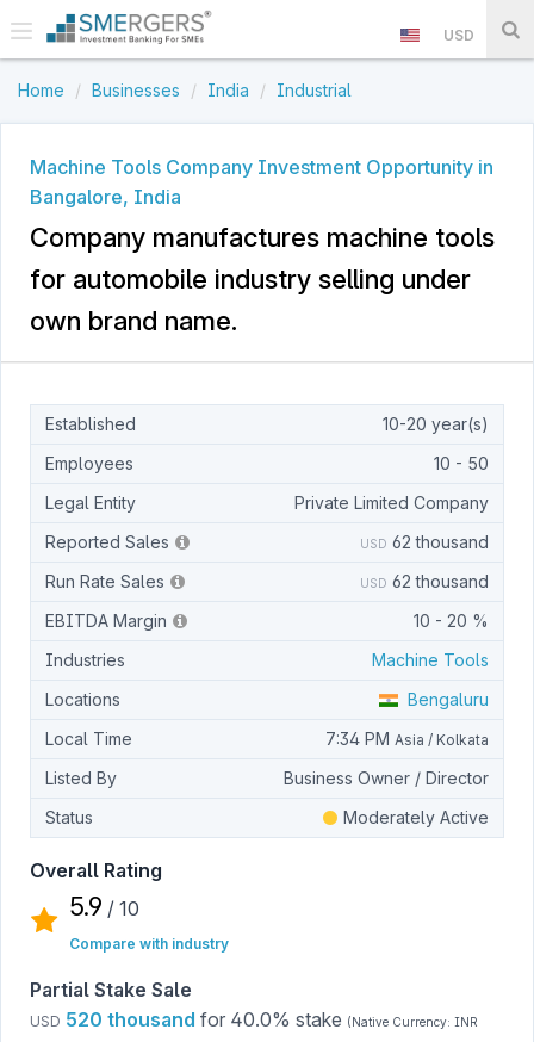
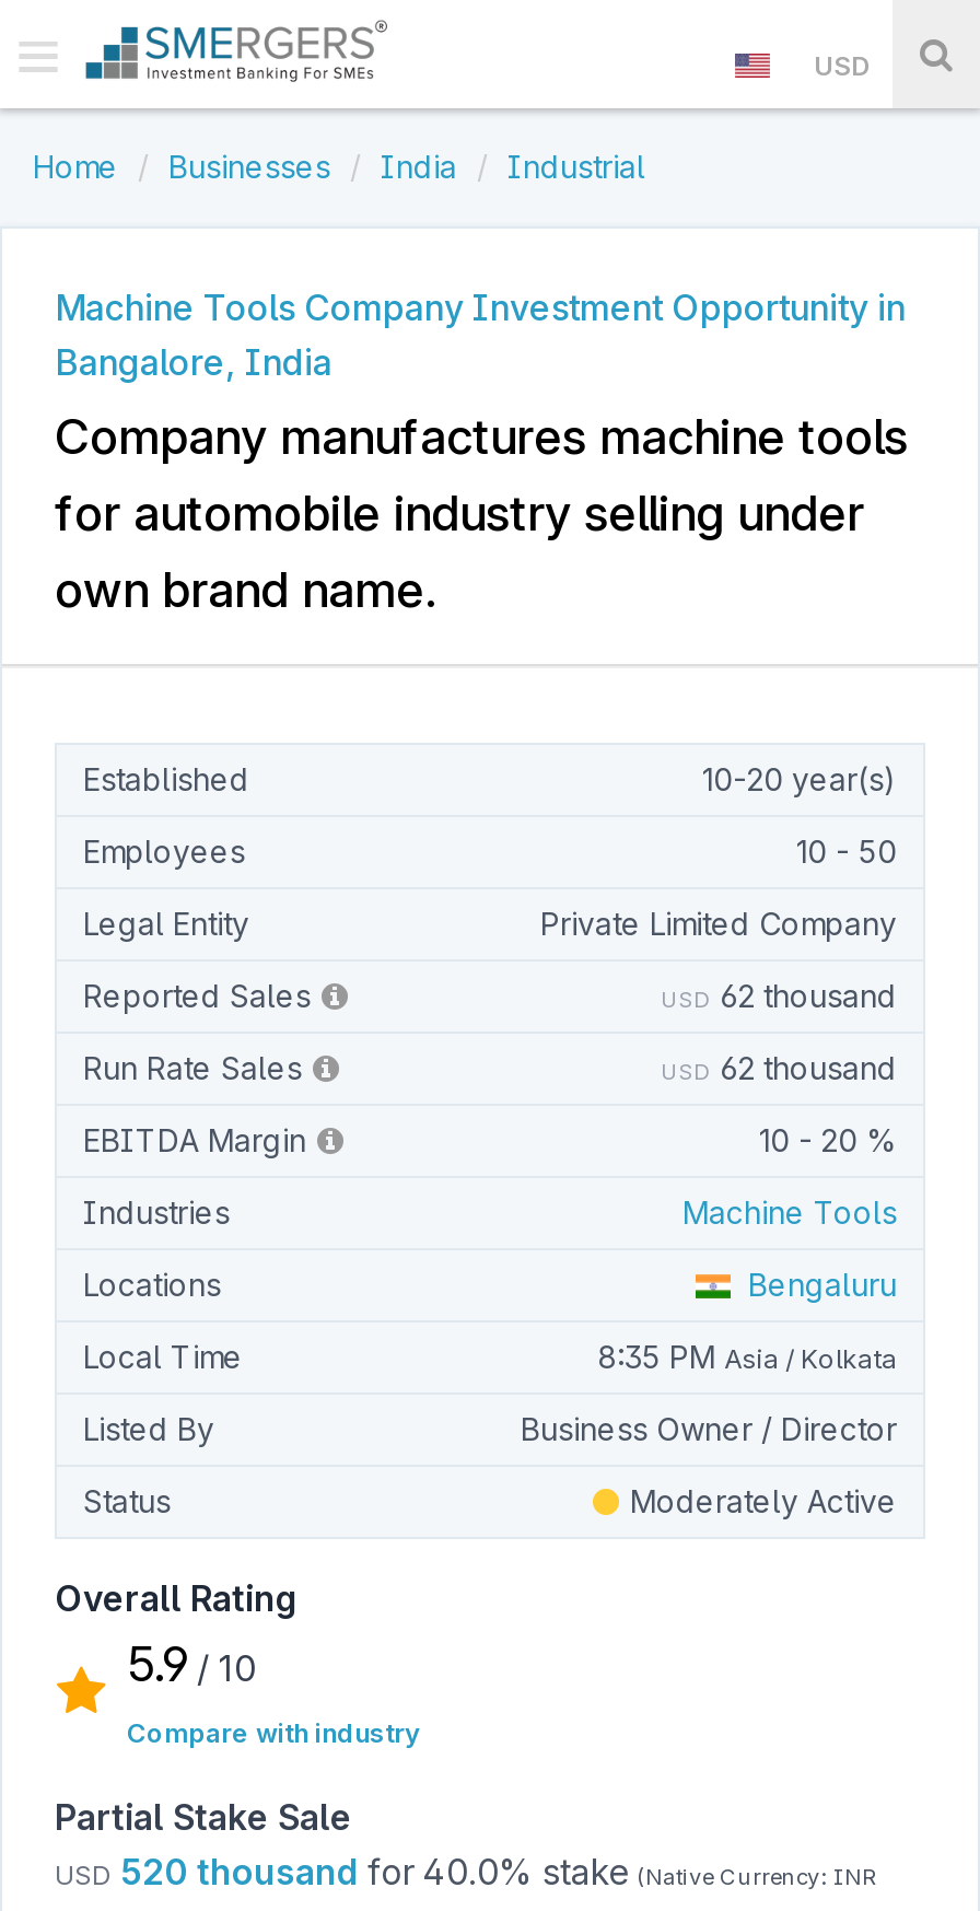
[325,728,489,749] 7:34 PM Asia / Kolkata -> [597,1338,897,1375] 8:35 PM Asia / Kolkata

